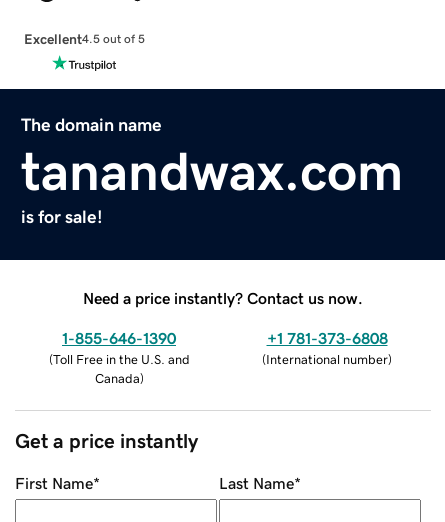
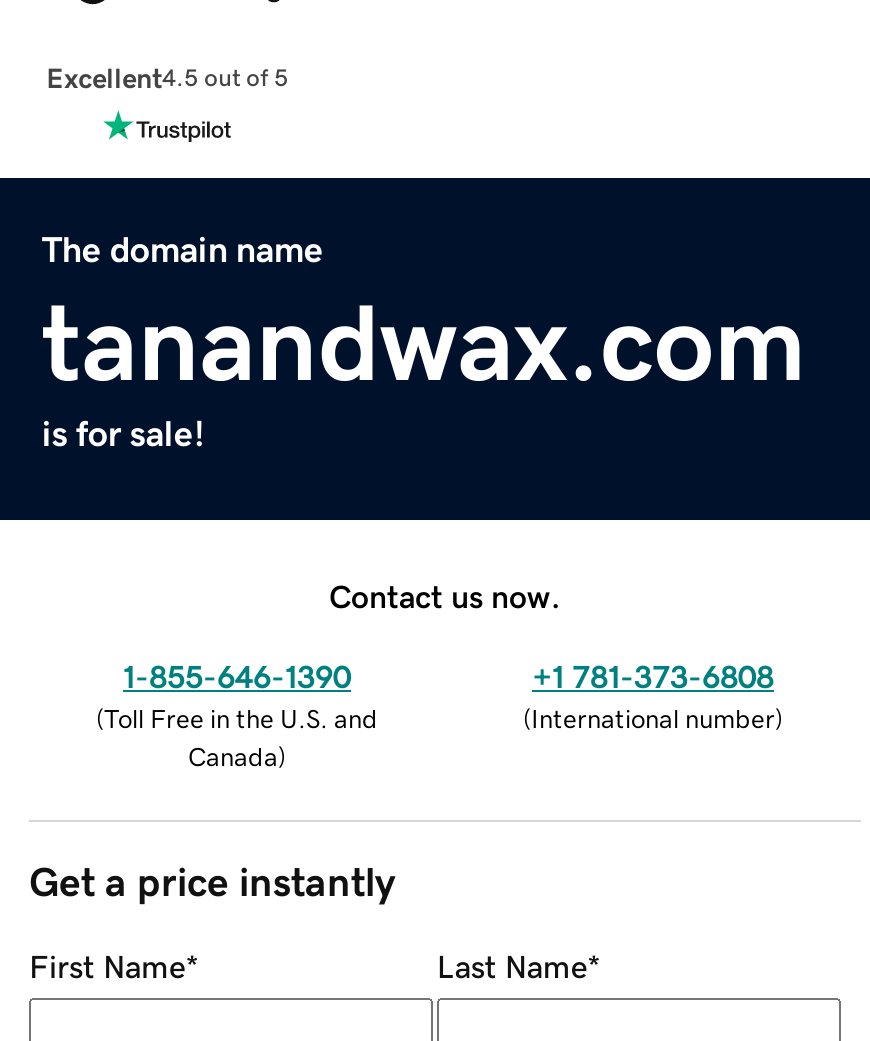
[83,290,363,306] Need a price instantly? Contact us now. -> [329,579,561,611] Contact us now.

